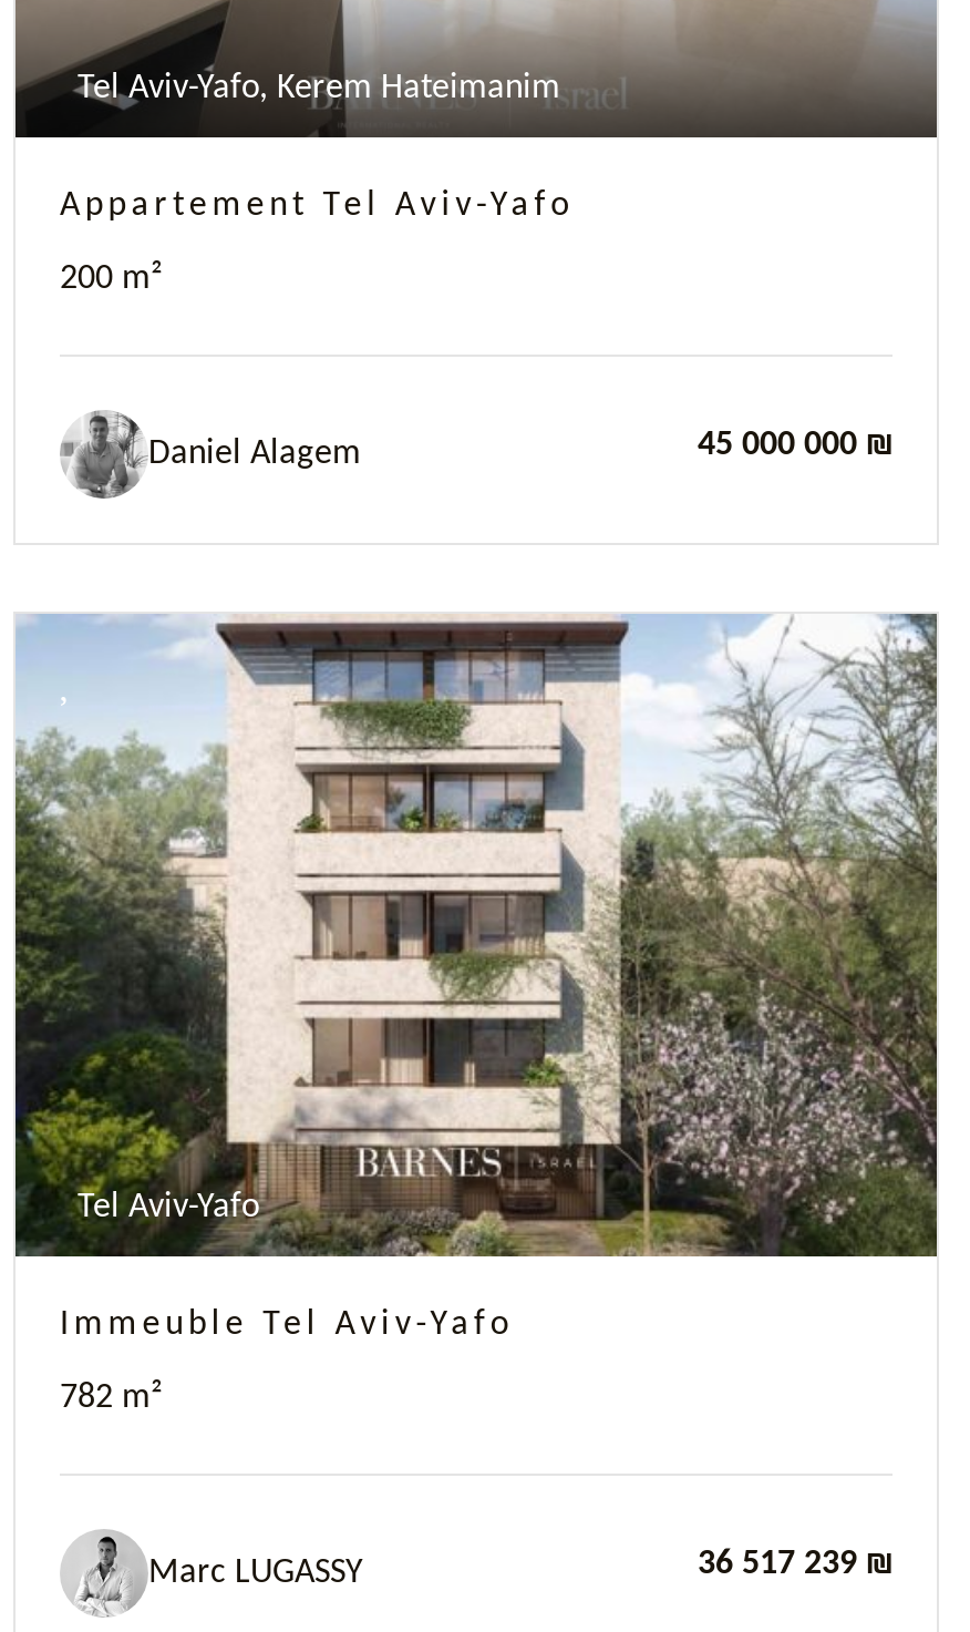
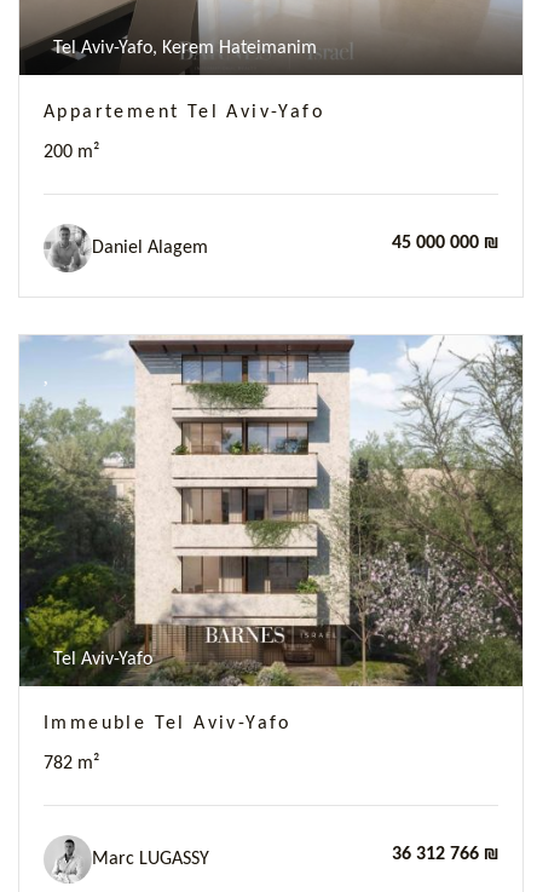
[698,1546,892,1581] 36 517 239 ₪ -> [392,844,498,864] 36 312 766 ₪

